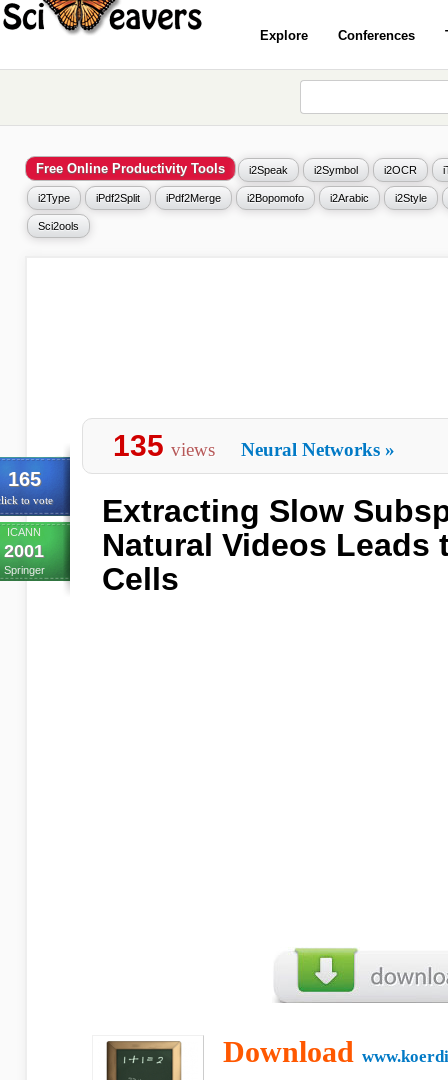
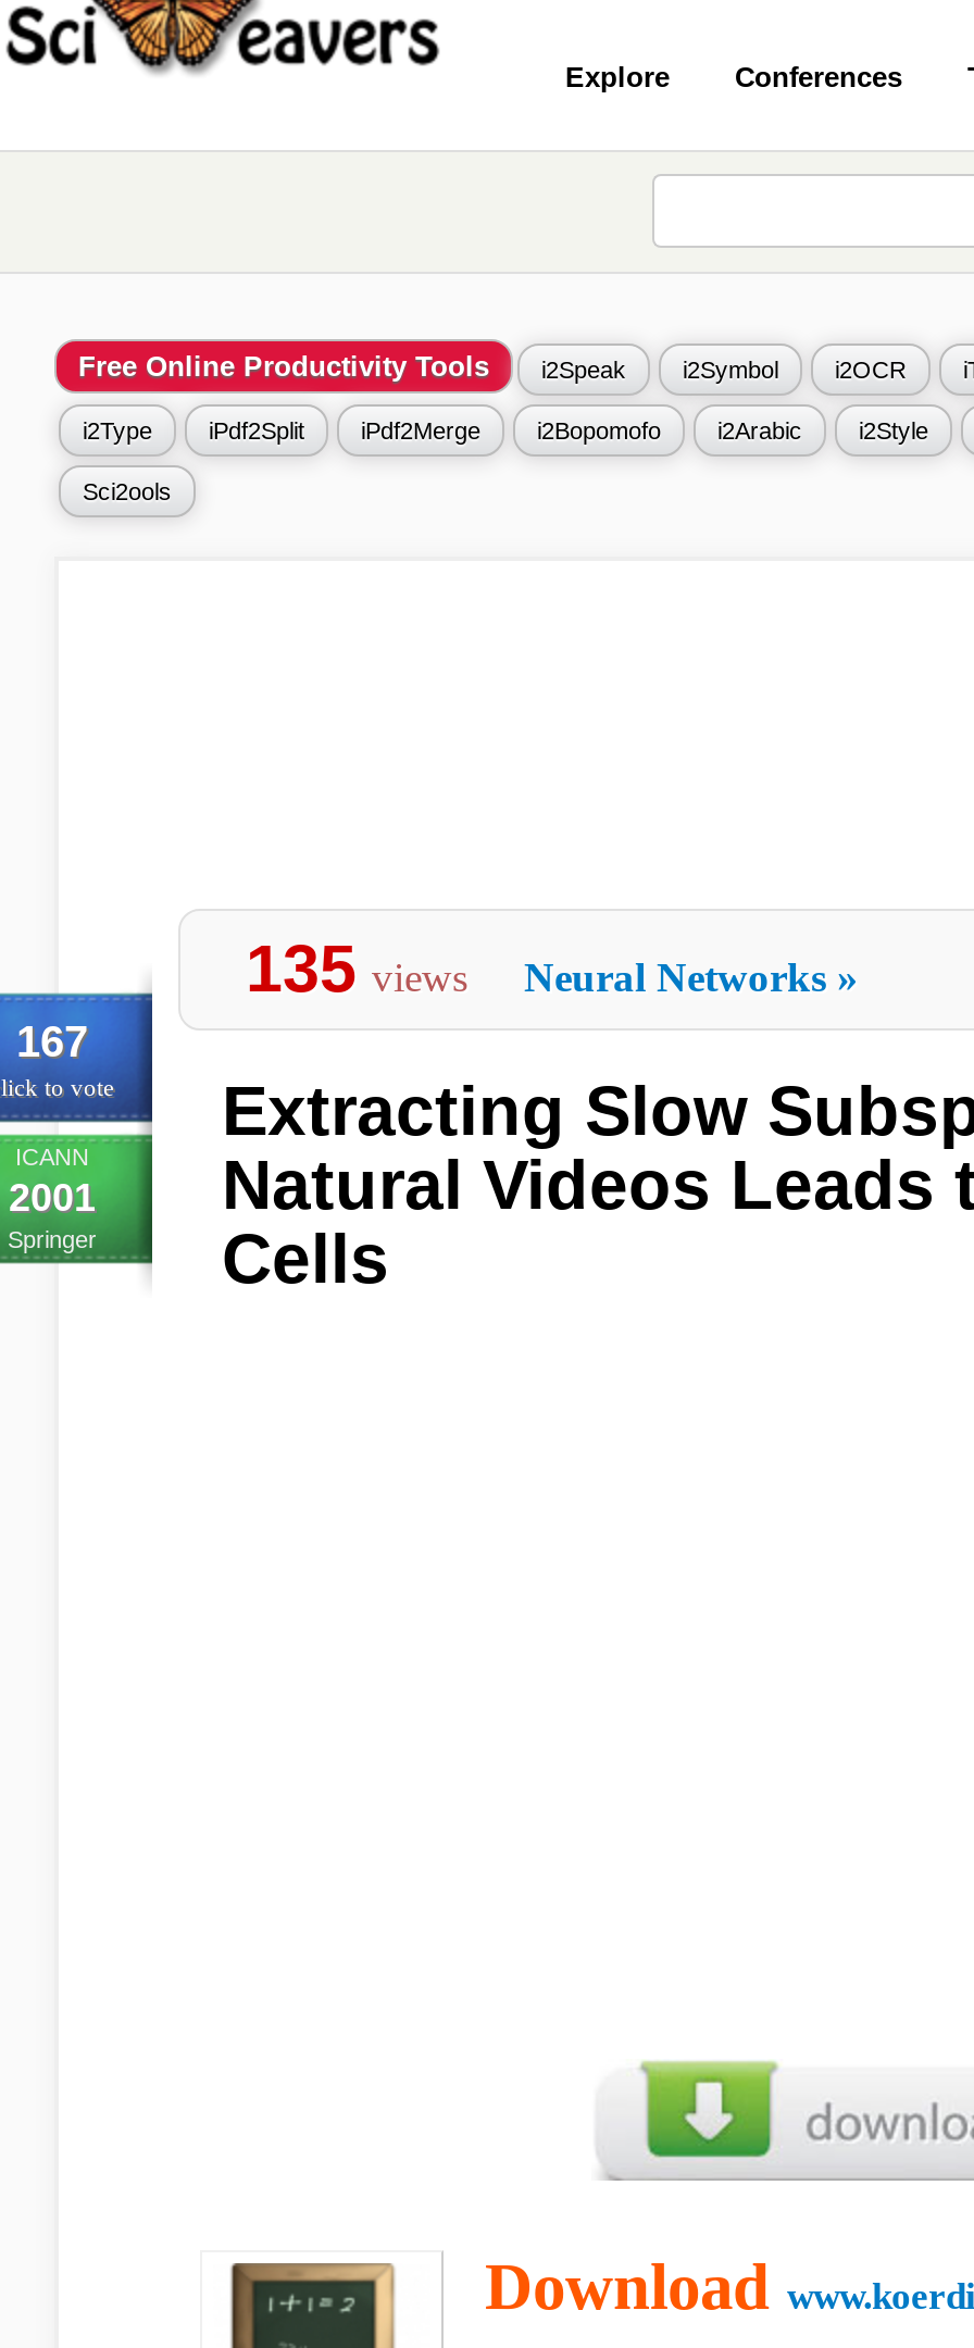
[7,468,40,490] 165 -> [16,1017,88,1065] 167

